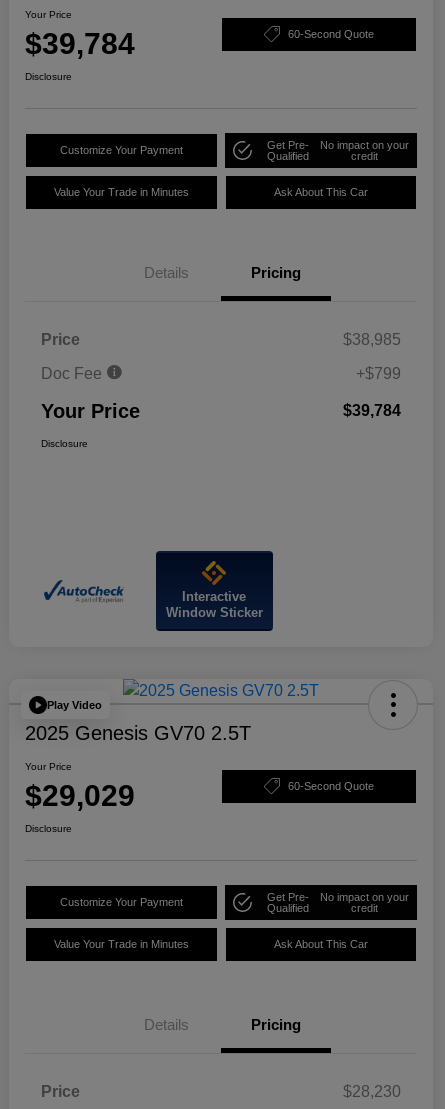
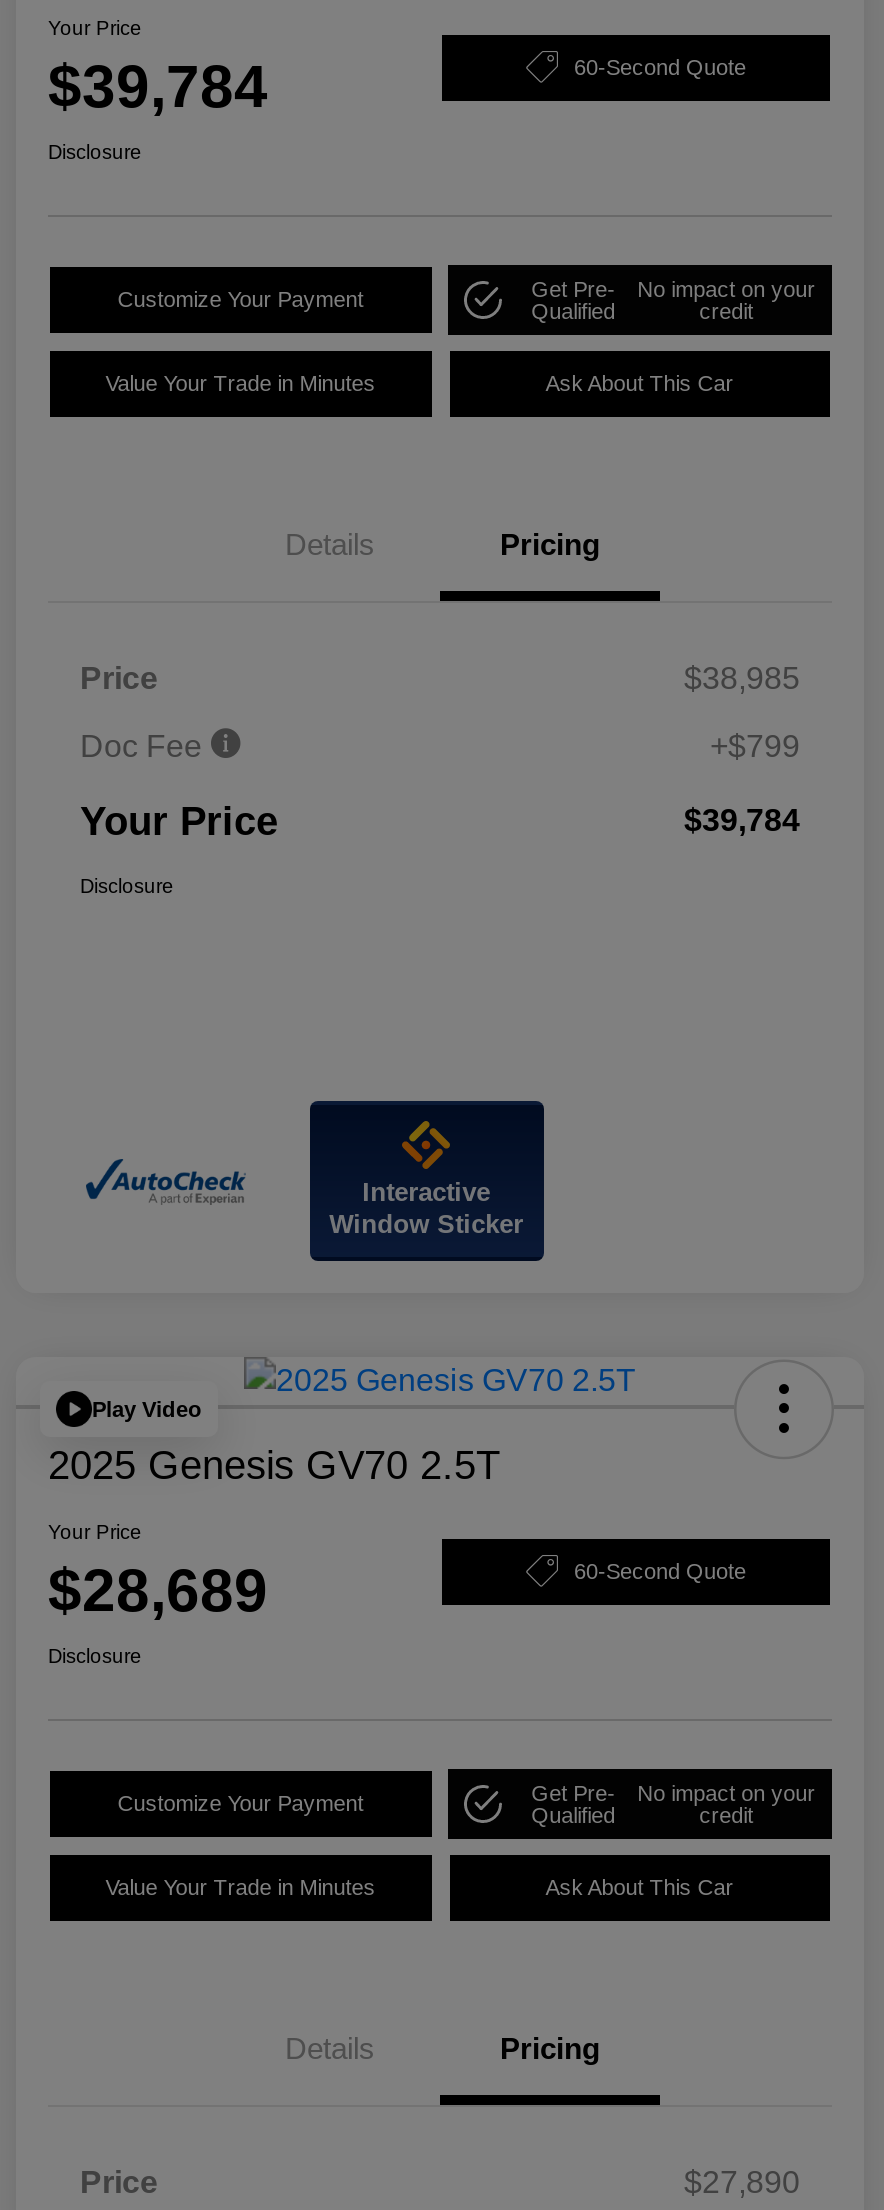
[25,779,135,812] $29,029 -> [48,1557,268,1623] $28,689
[343,1083,401,1100] $28,230 -> [684,2165,800,2199] $27,890

